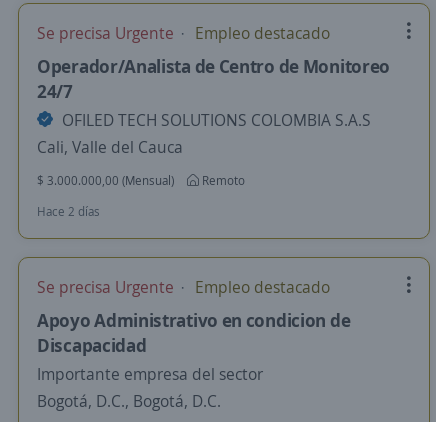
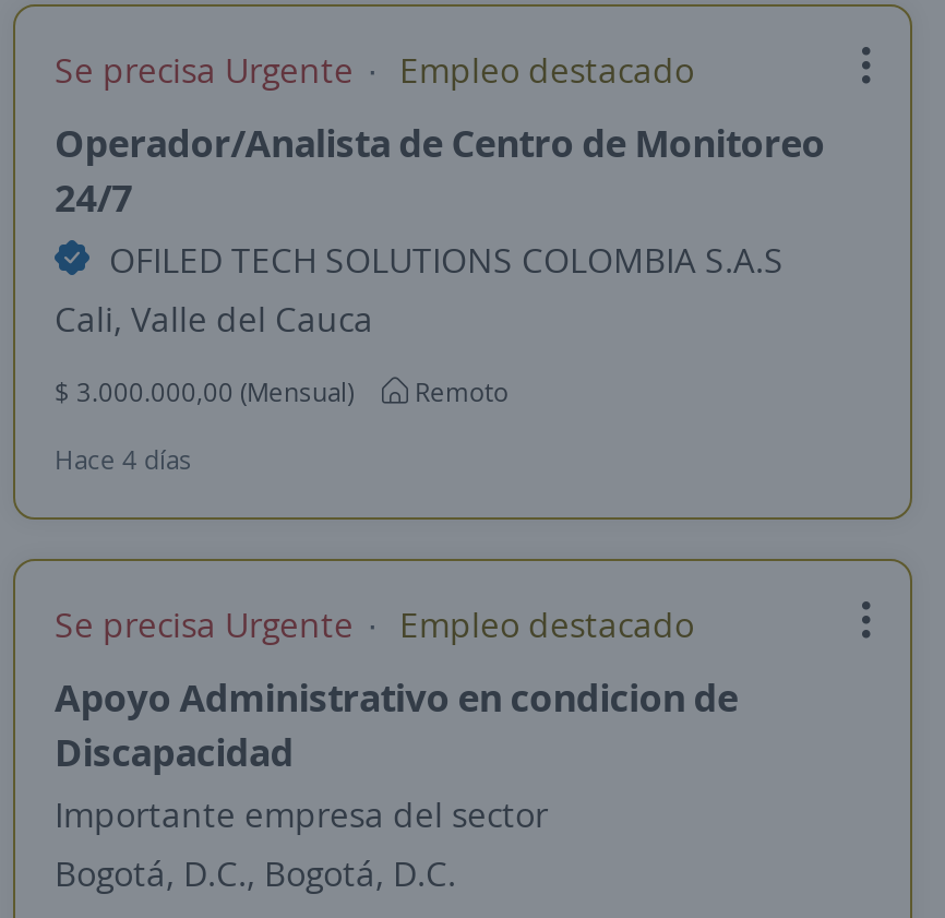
[37,203,100,220] Hace 2 días -> [55,441,192,478] Hace 4 días

